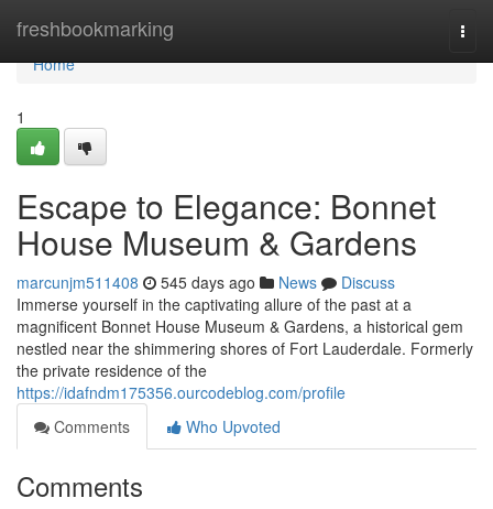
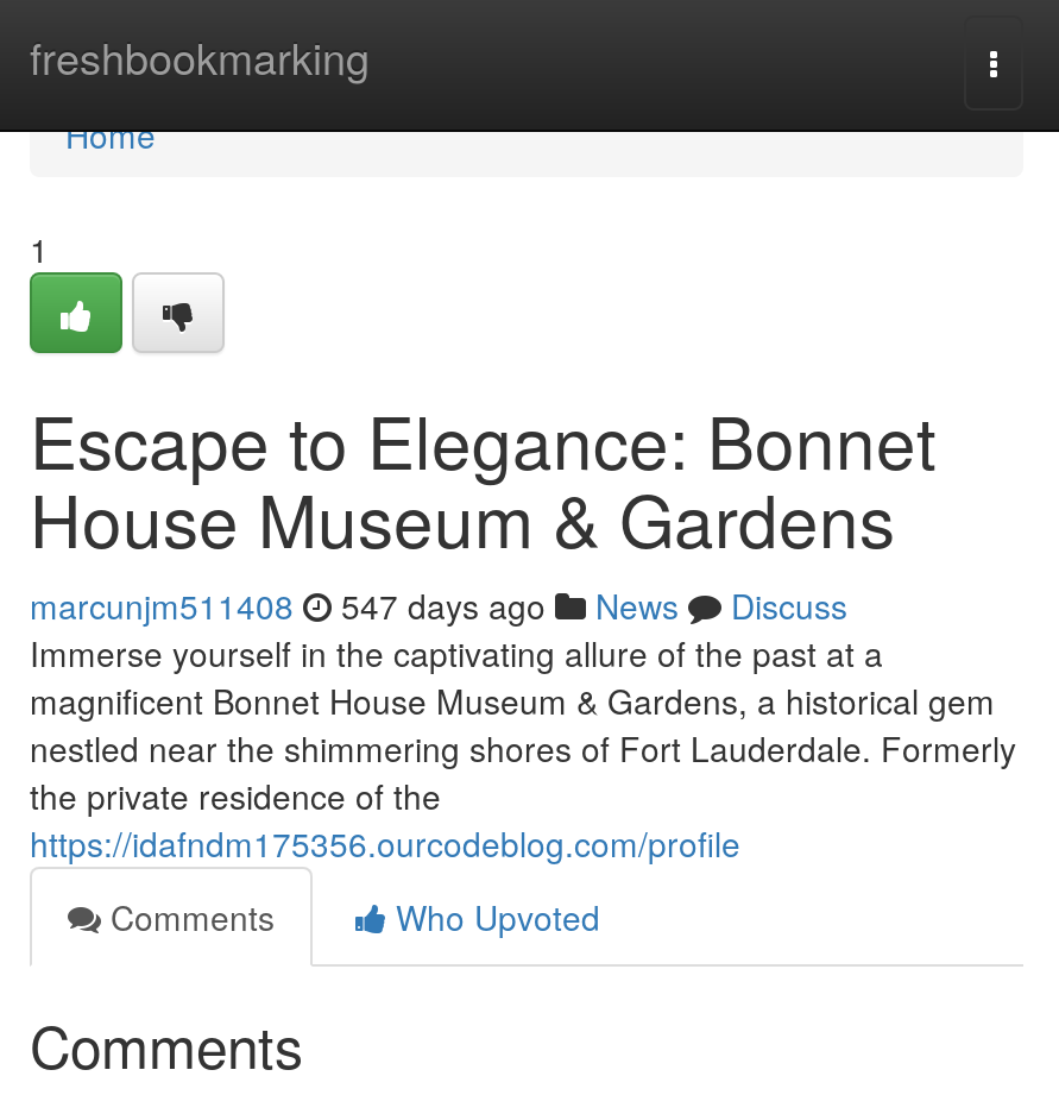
[17,271,395,293] marcunjm511408 545 days ago News Discuss -> [30,581,847,629] marcunjm511408 547 days ago News Discuss

